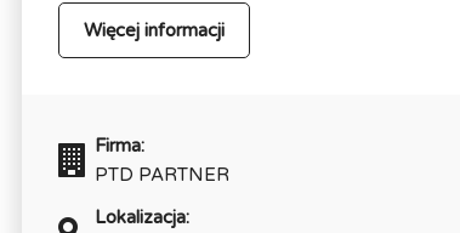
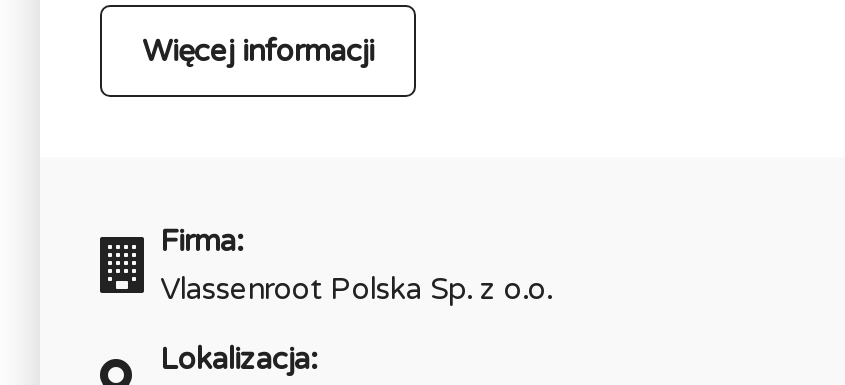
[95,164,229,186] PTD PARTNER -> [160,271,552,307] Vlassenroot Polska Sp. z o.o.

